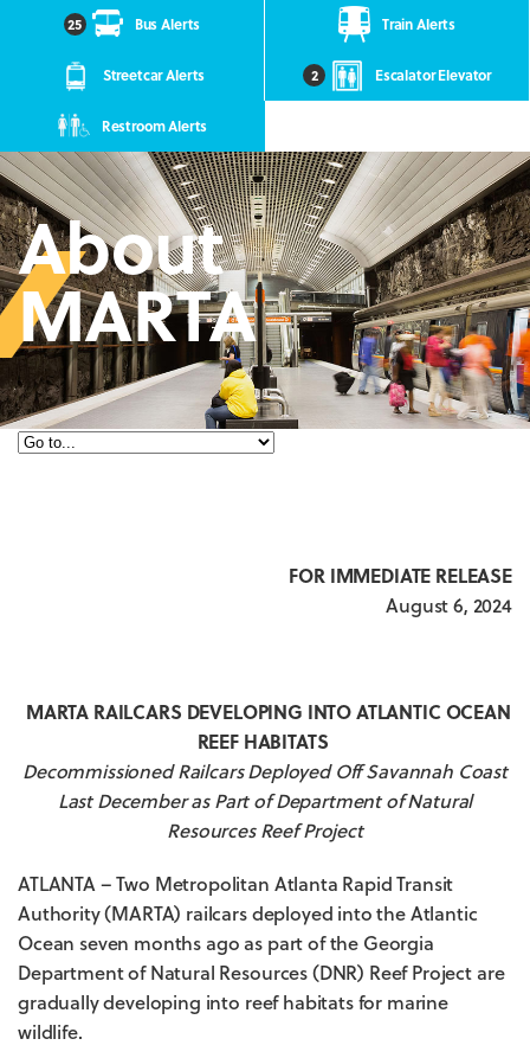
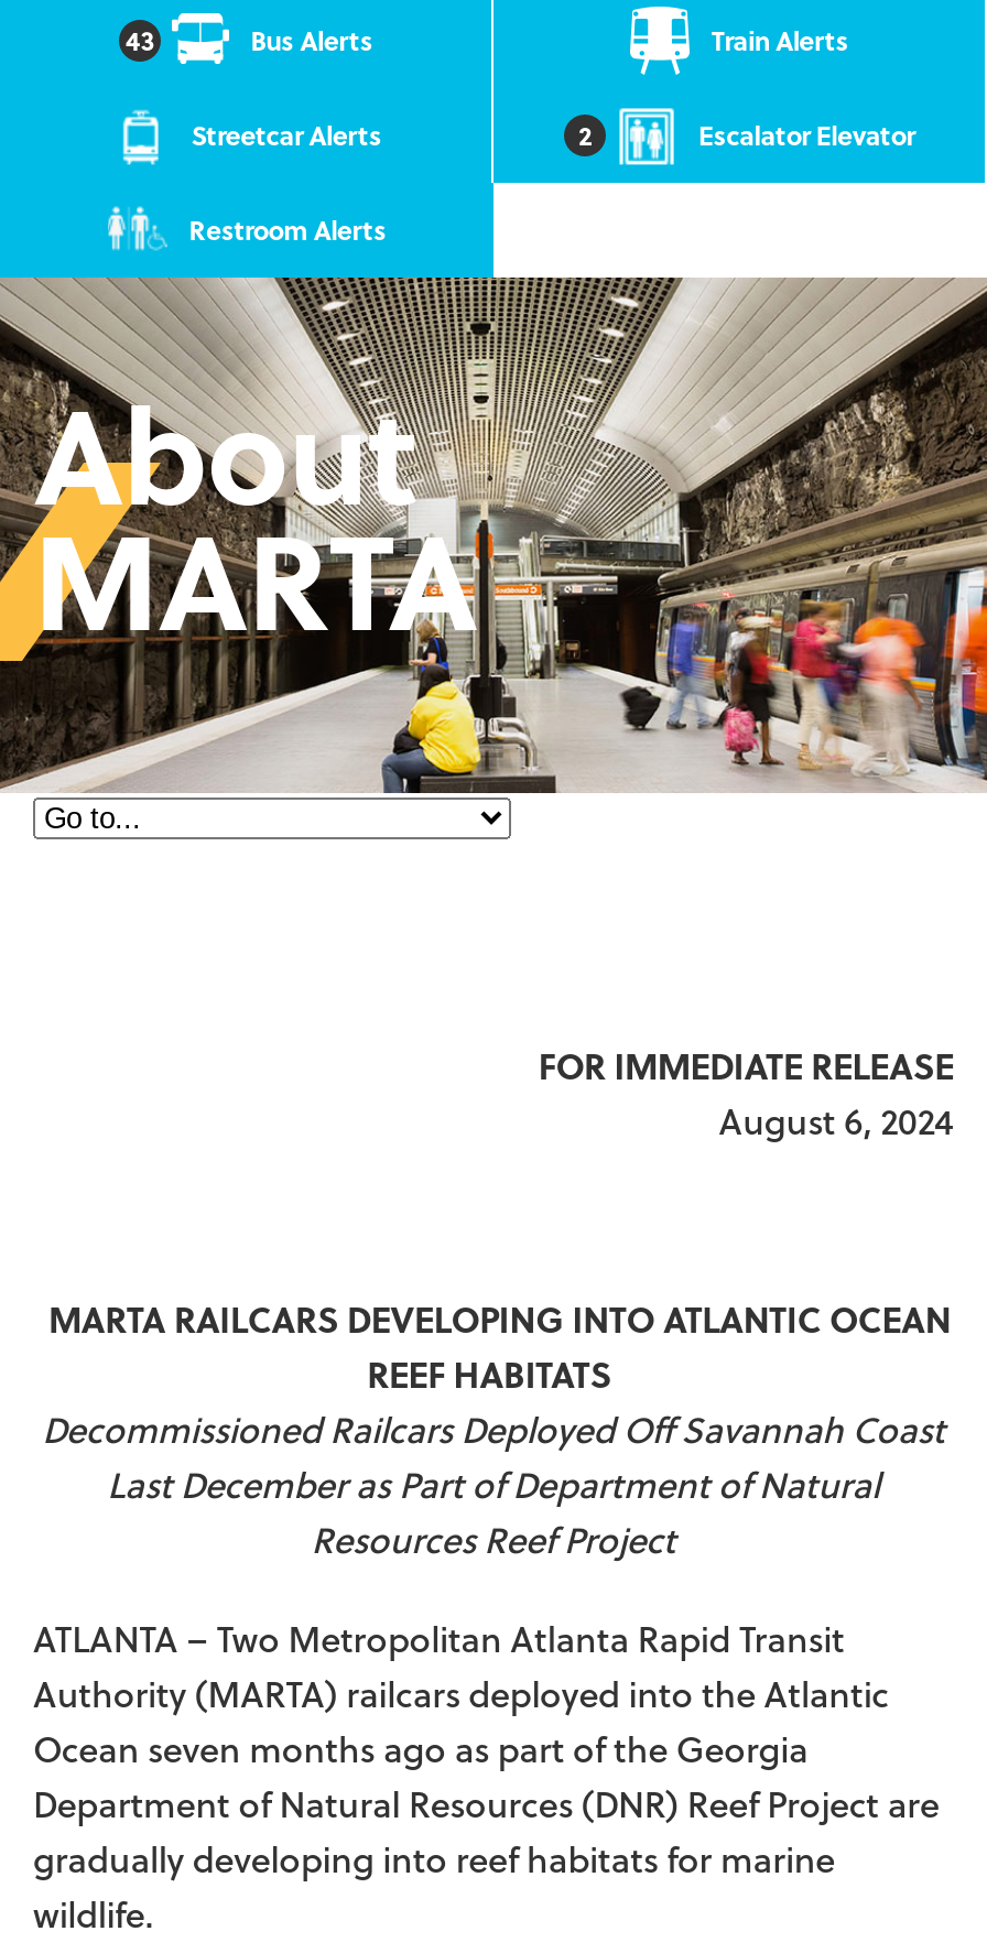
[68,13,82,34] 25 -> [126,20,153,59] 43

